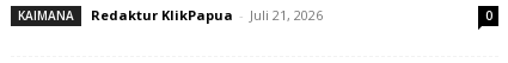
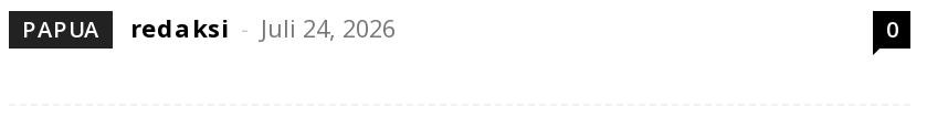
[18,7,323,24] KAIMANA | Redaktur KlikPapua - Juli 21, 2026 -> [22,12,396,45] PAPUA | redaksi - Juli 24, 2026

